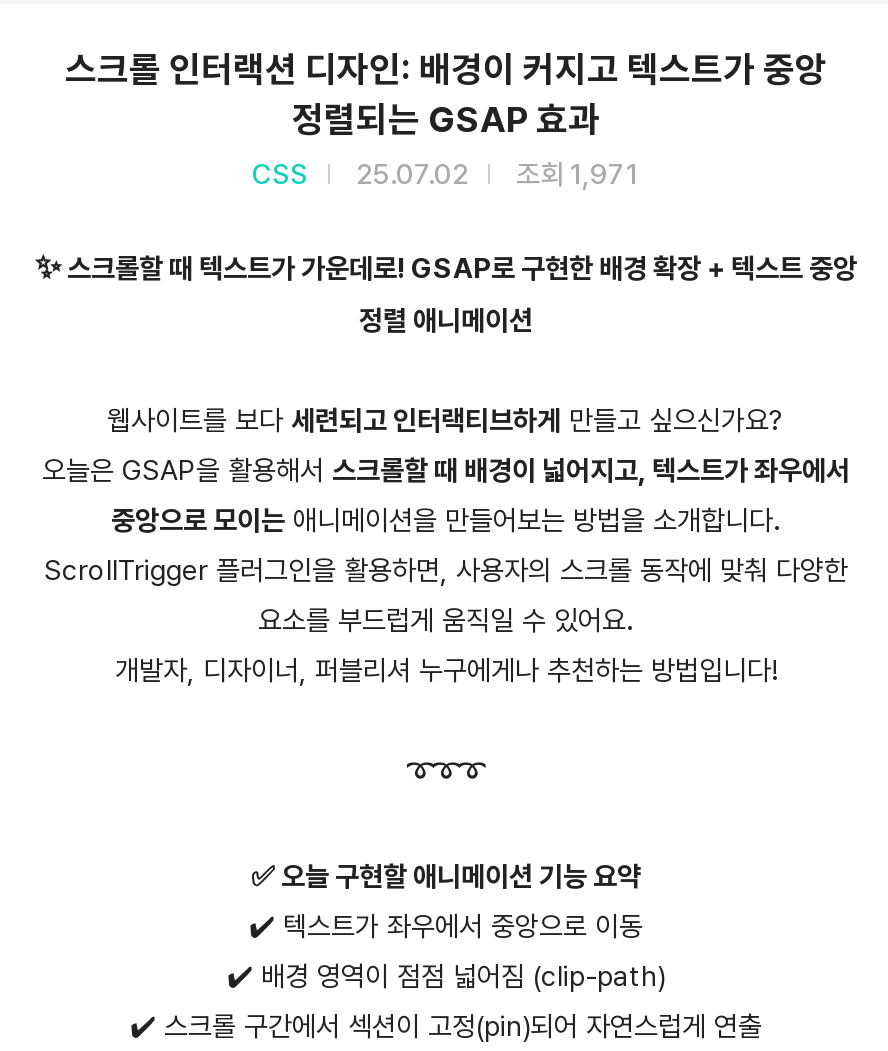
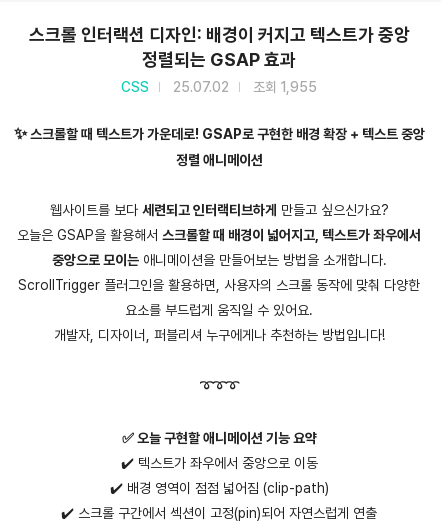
[252,158,640,190] CSS 25.07.02 조회 1,971 -> [121,79,317,95] CSS 25.07.02 조회 1,955

